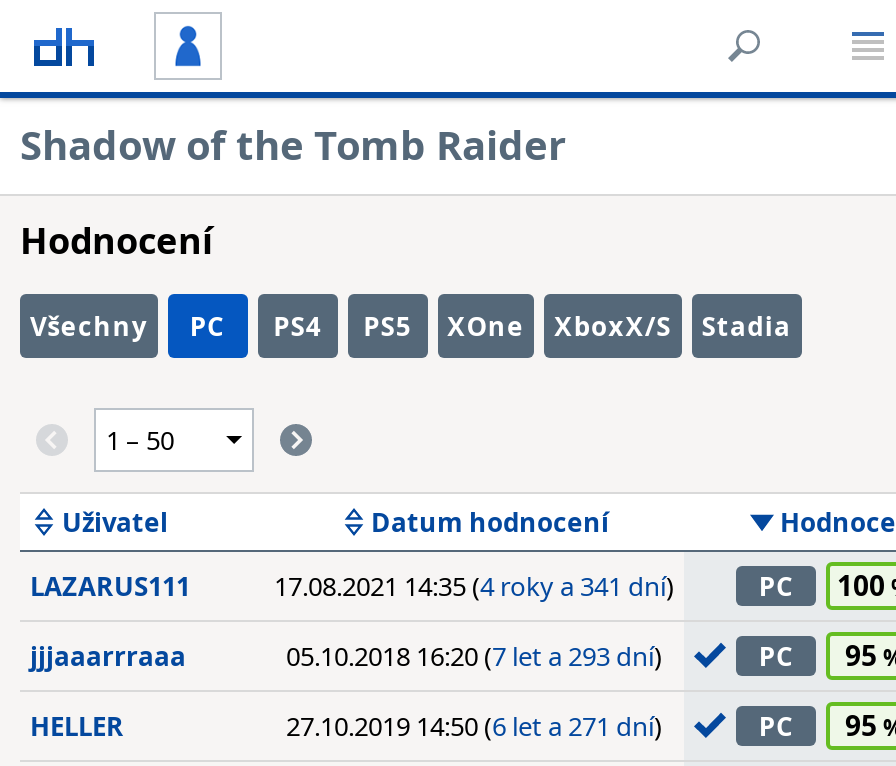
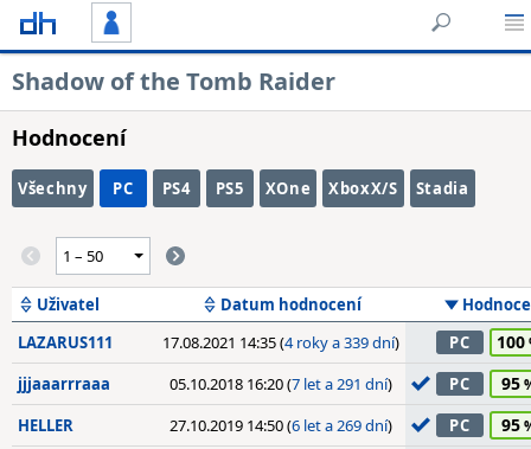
[274,568,674,604] 17.08.2021 14:35 (4 roky a 341 dní) -> [162,332,399,353] 17.08.2021 14:35 (4 roky a 339 dní)
[286,638,662,674] 05.10.2018 16:20 (7 let a 293 dní) -> [169,373,392,395] 05.10.2018 16:20 (7 let a 291 dní)
[286,708,662,744] 27.10.2019 14:50 (6 let a 271 dní) -> [169,415,392,436] 27.10.2019 14:50 (6 let a 269 dní)

